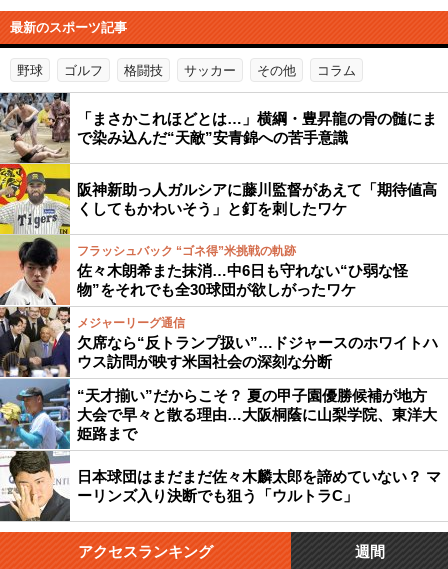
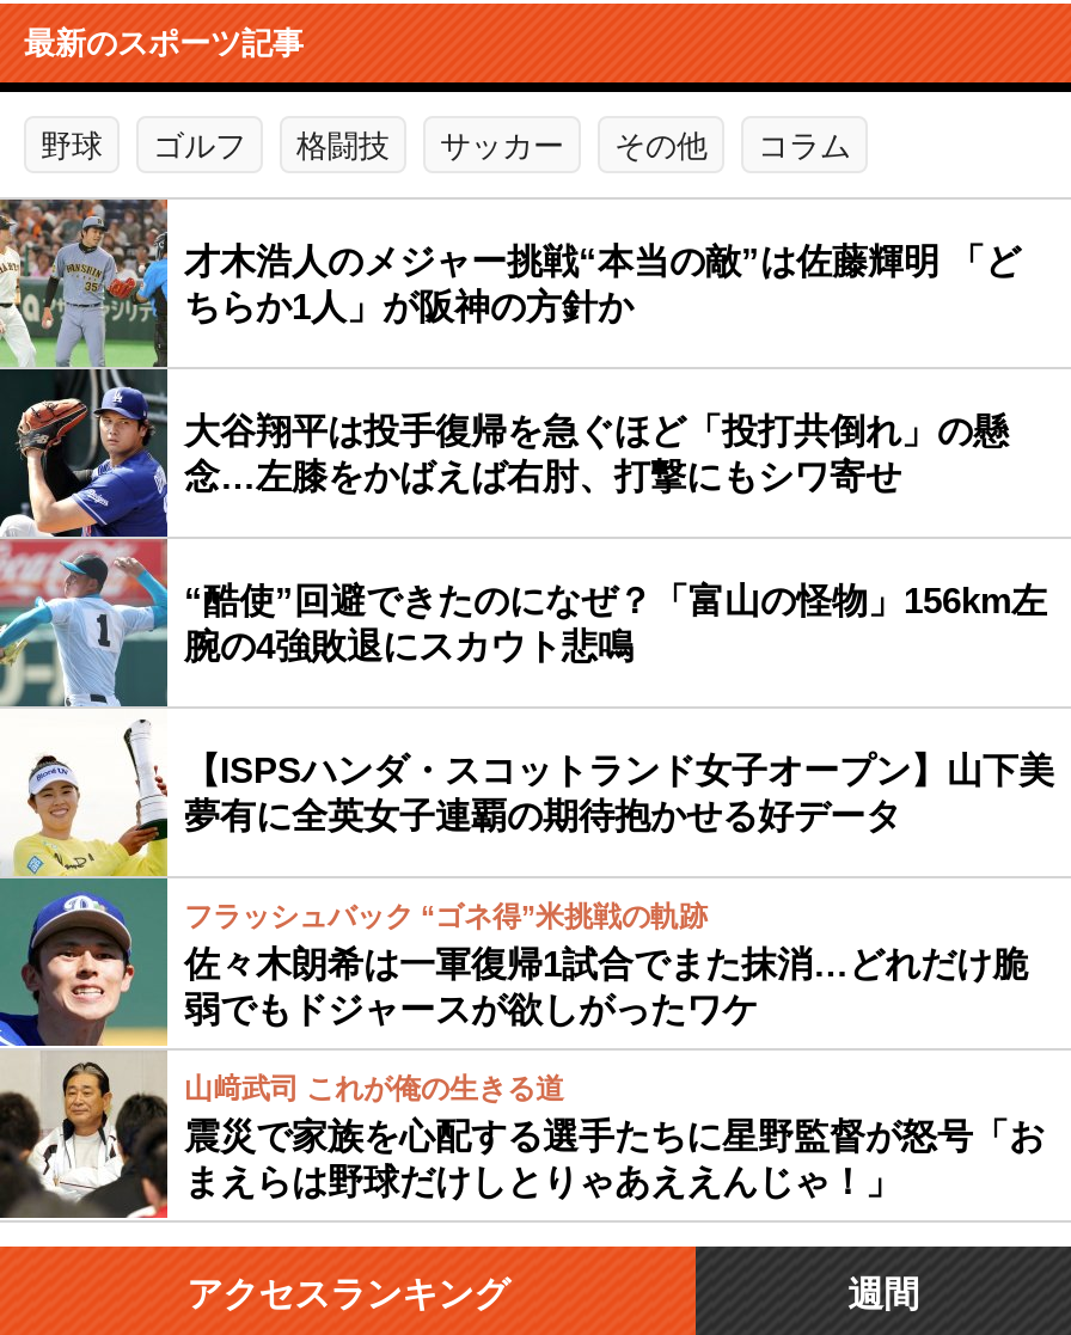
[3,93,437,522] [image] | 「まさかこれほどとは…」横綱・豊昇龍の骨の髄にま | で染み込んだ“天敵”安青錦への苦手意識 | 阪神新助っ人ガルシアに藤川監督があえて「期待値高 | くしてもかわいそう」と釘を刺したワケ -> [7,197,1054,1220] [image] | 才木浩人のメジャー挑戦“本当の敵”は佐藤輝明 「ど | ちらか1人」が阪神の方針か | 大谷翔平は投手復帰を急ぐほど「投打共倒れ」の懸 | 念…左膝をかばえば右肘、打撃にもシワ寄せ | “酷使”回避できたのになぜ？「富山の怪物」156km左 | 腕の4強敗退にスカウト悲鳴 | 【ISPSハンダ・スコットランド女子オープン】山下美 | 夢有に全英女子連覇の期待抱かせる好データ
moved [77,244,296,258] -> [184,900,708,933]: フラッシュバック “ゴネ得”米挑戦の軌跡
[77,262,441,504] 佐々木朗希また抹消…中6日も守れない“ひ弱な怪 | 物”をそれでも全30球団が欲しがったワケ | メジャーリーグ通信 | 欠席なら“反トランプ扱い”…ドジャースのホワイトハ | ウス訪問が映す米国社会の深刻な分断 | “天才揃い”だからこそ？ 夏の甲子園優勝候補が地方 | 大会で早々と散る理由…大阪桐蔭に山梨学院、東洋大 | 姫路まで | 日本球団はまだまだ佐々木麟太郎を諦めていない？ マ | ーリンズ入り決断でも狙う「ウルトラC」 -> [184,943,1045,1201] 佐々木朗希は一軍復帰1試合でまた抹消…どれだけ脆 | 弱でもドジャースが欲しがったワケ | 山﨑武司 これが俺の生きる道 | 震災で家族を心配する選手たちに星野監督が怒号「お | まえらは野球だけしとりゃあええんじゃ！」

